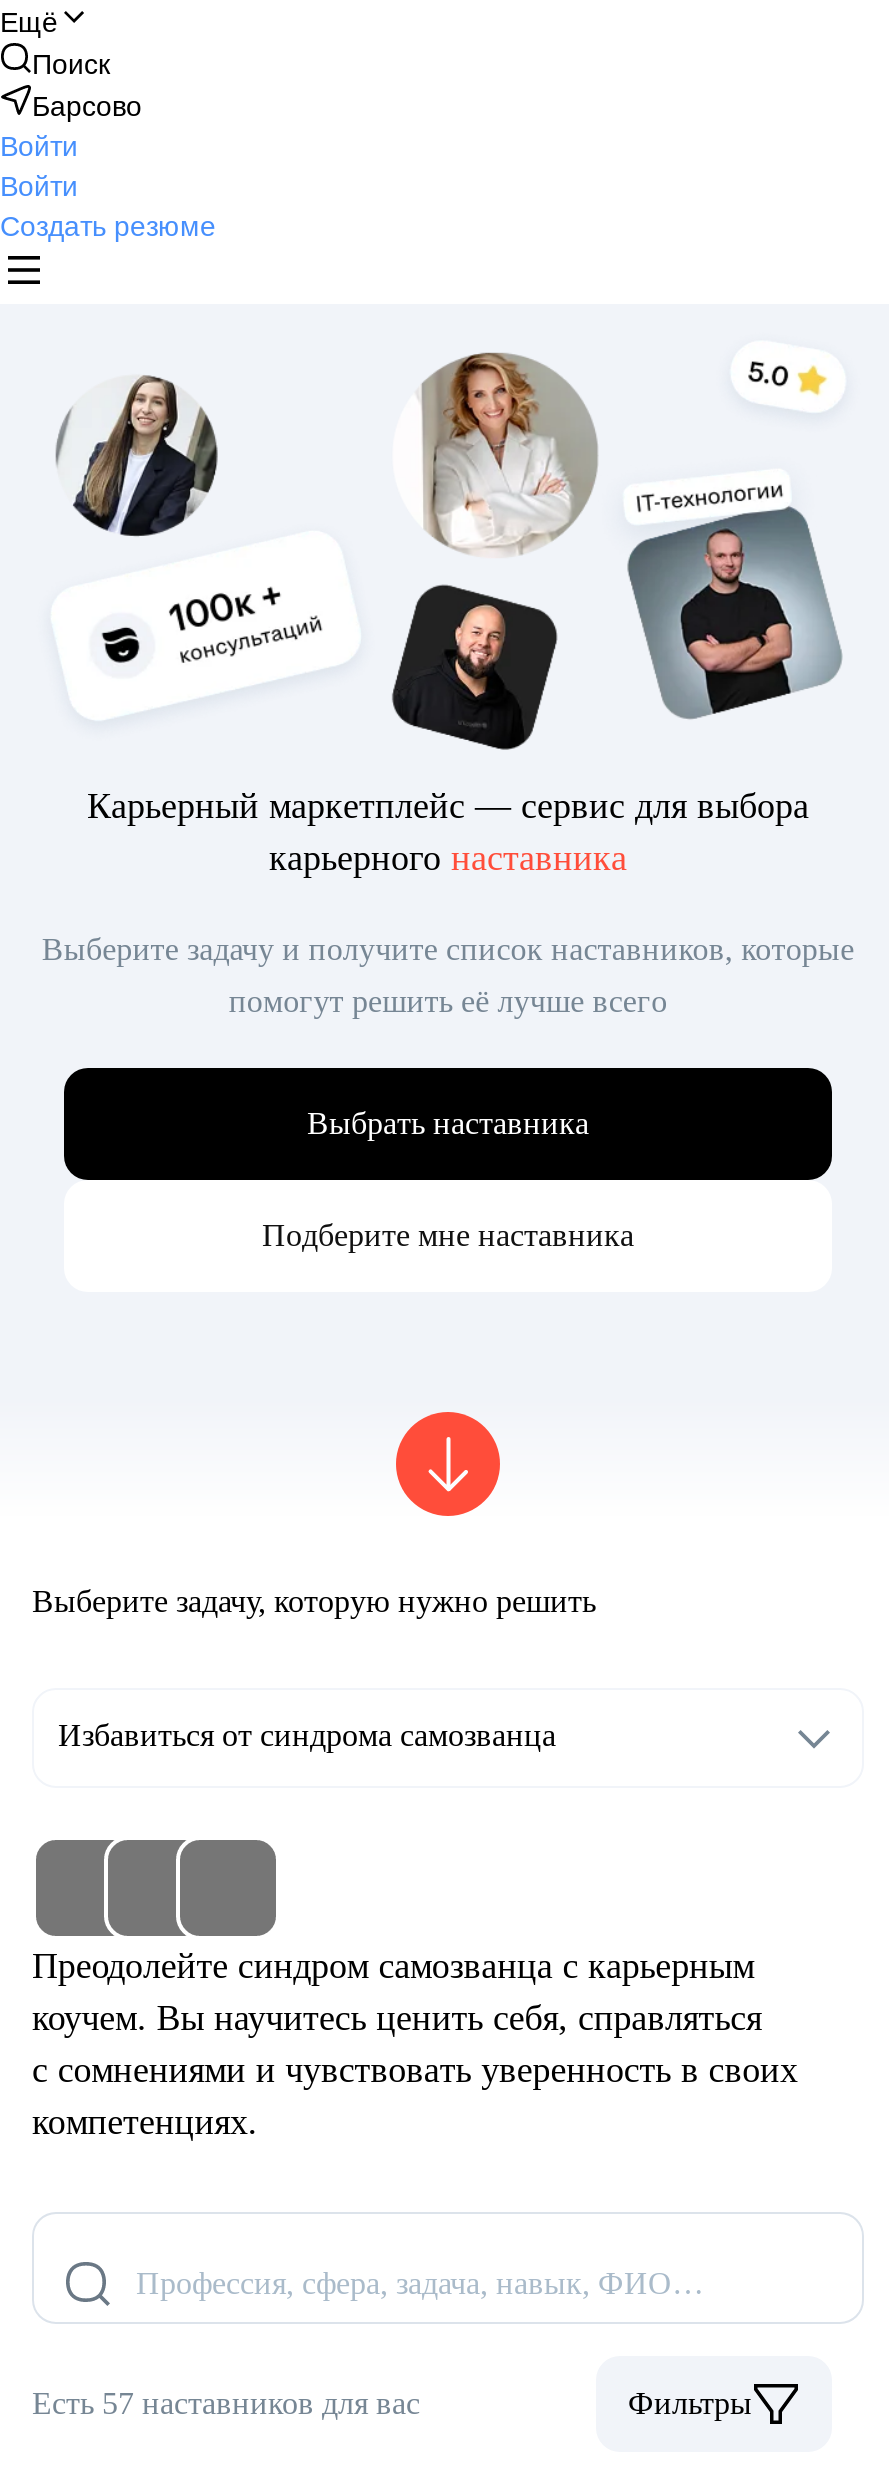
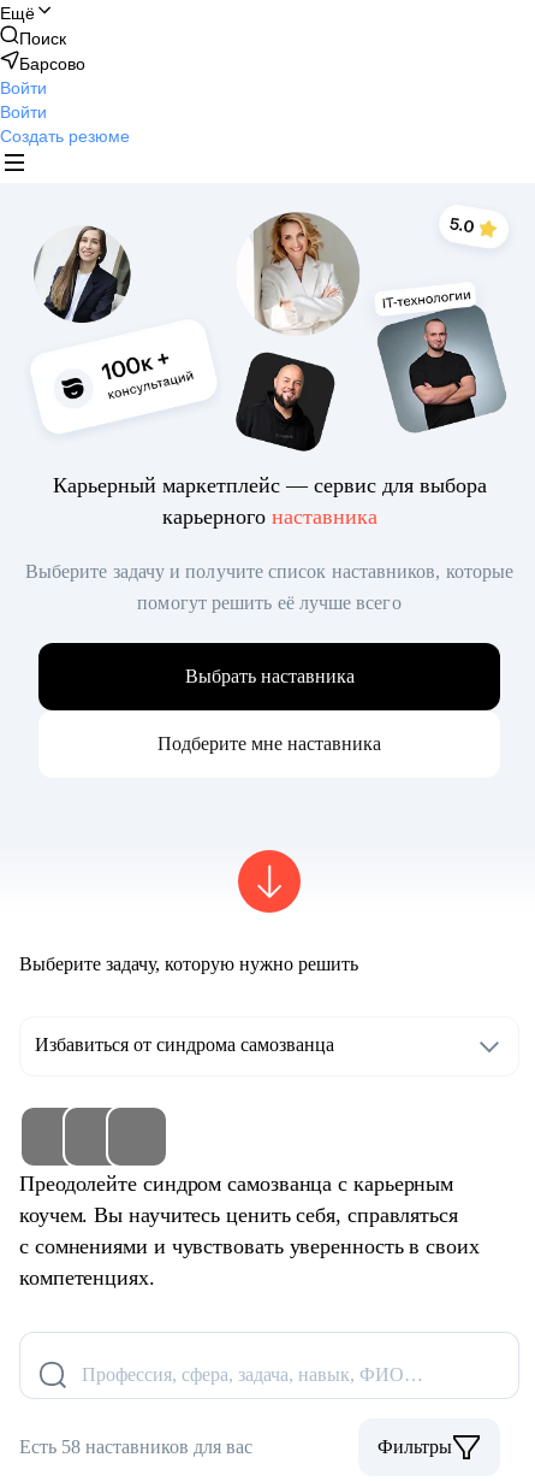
[32,2386,420,2420] Есть 57 наставников для вас -> [19,1437,252,1457] Есть 58 наставников для вас

